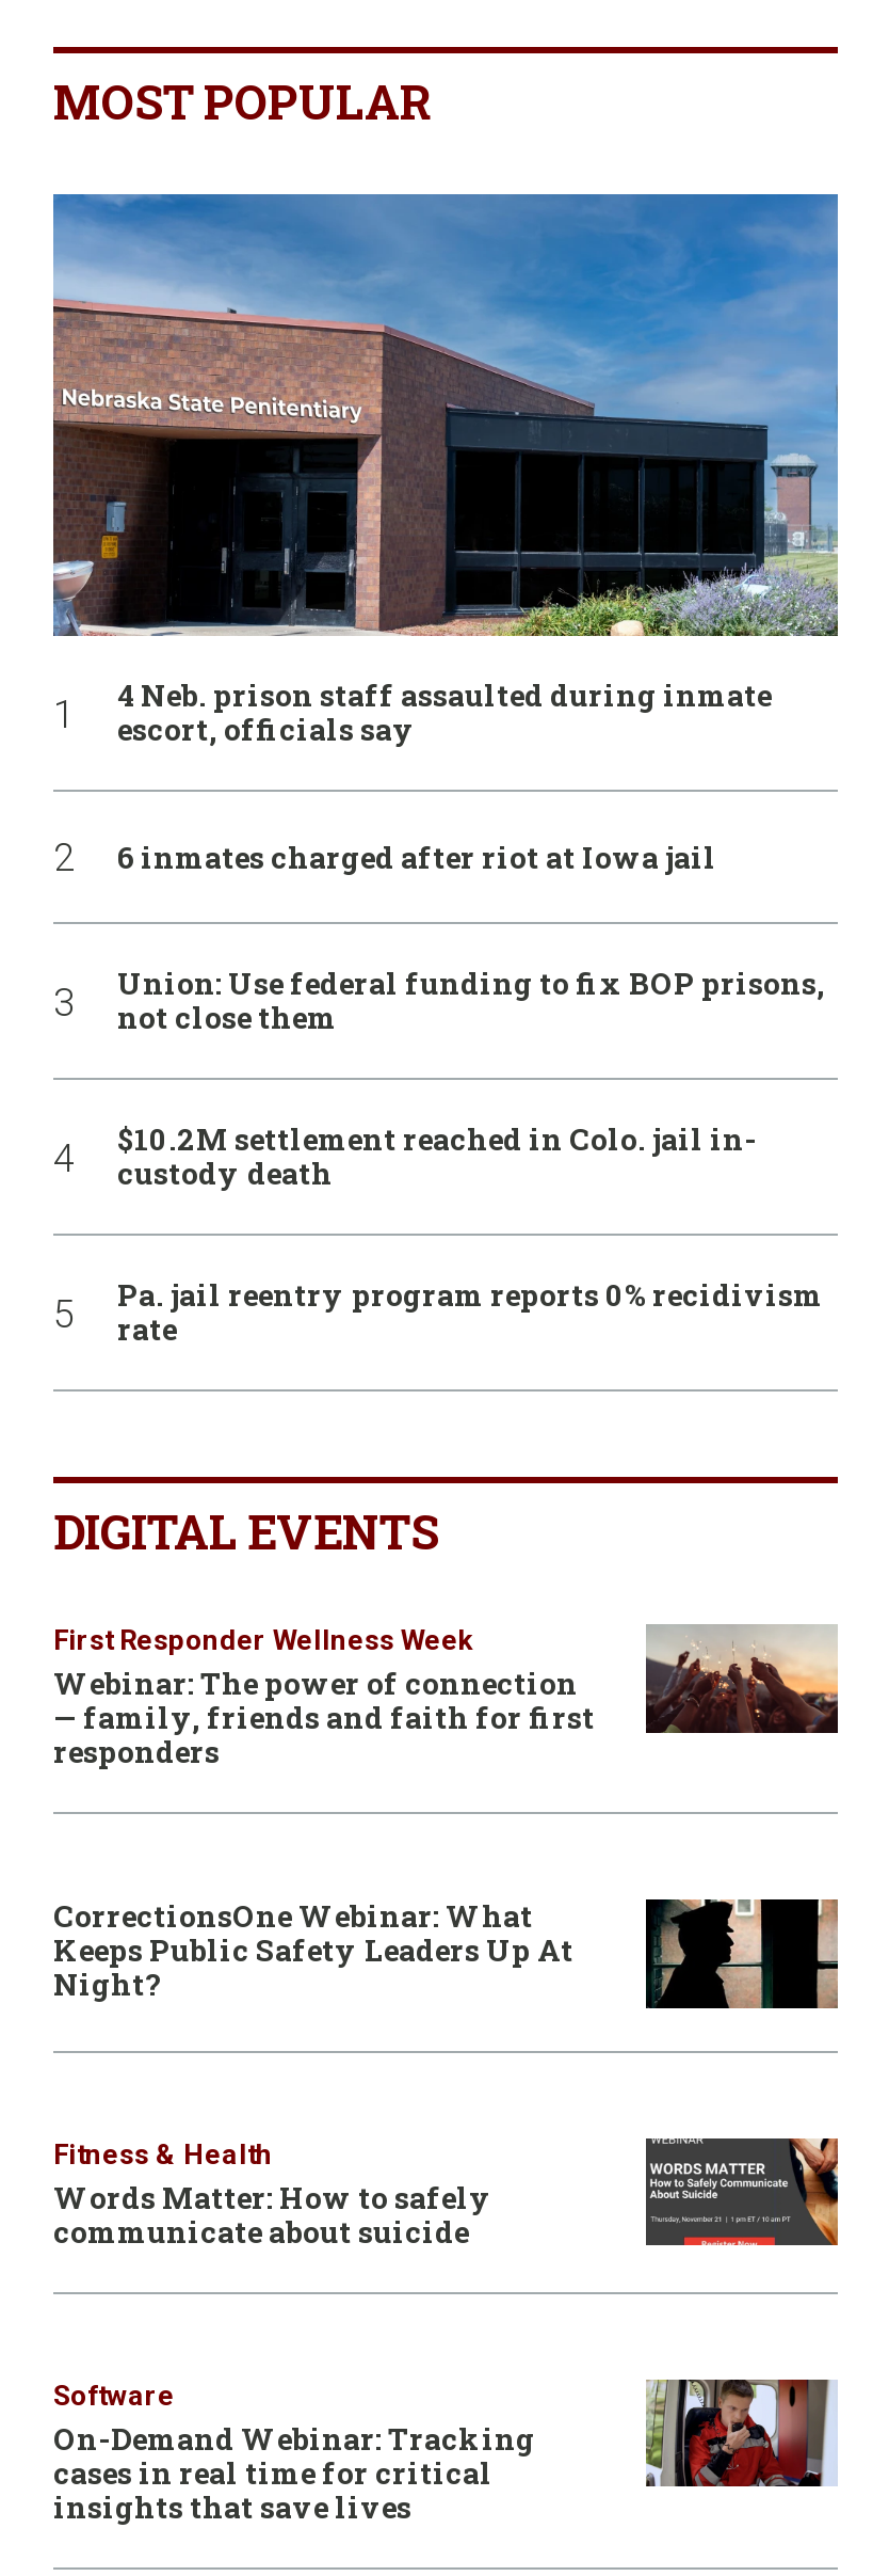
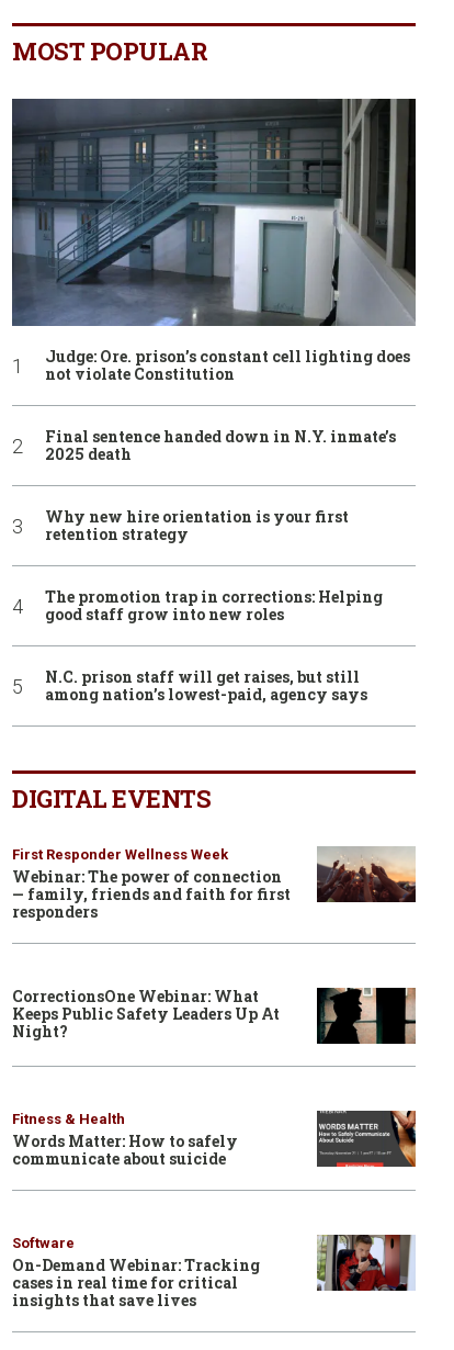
[51,192,840,750] [image] | 4 Neb. prison staff assaulted during inmate | escort, officials say -> [11,98,417,385] [image] | Judge: Ore. prison’s constant cell lighting does | not violate Constitution
[117,836,716,877] 6 inmates charged after riot at Iowa jail -> [45,426,396,465] Final sentence handed down in N.Y. inmate’s | 2025 death
[117,963,825,1038] Union: Use federal funding to fix BOP prisons, | not close them -> [45,507,349,545] Why new hire orientation is your first | retention strategy
[117,1119,757,1194] $10.2M settlement reached in Colo. jail in- | custody death -> [45,587,383,625] The promotion trap in corrections: Helping | good staff grow into new roles
[117,1275,823,1349] Pa. jail reentry program reports 0% recidivism | rate -> [45,667,367,705] N.C. prison staff will get raises, but still | among nation’s lowest-paid, agency says

